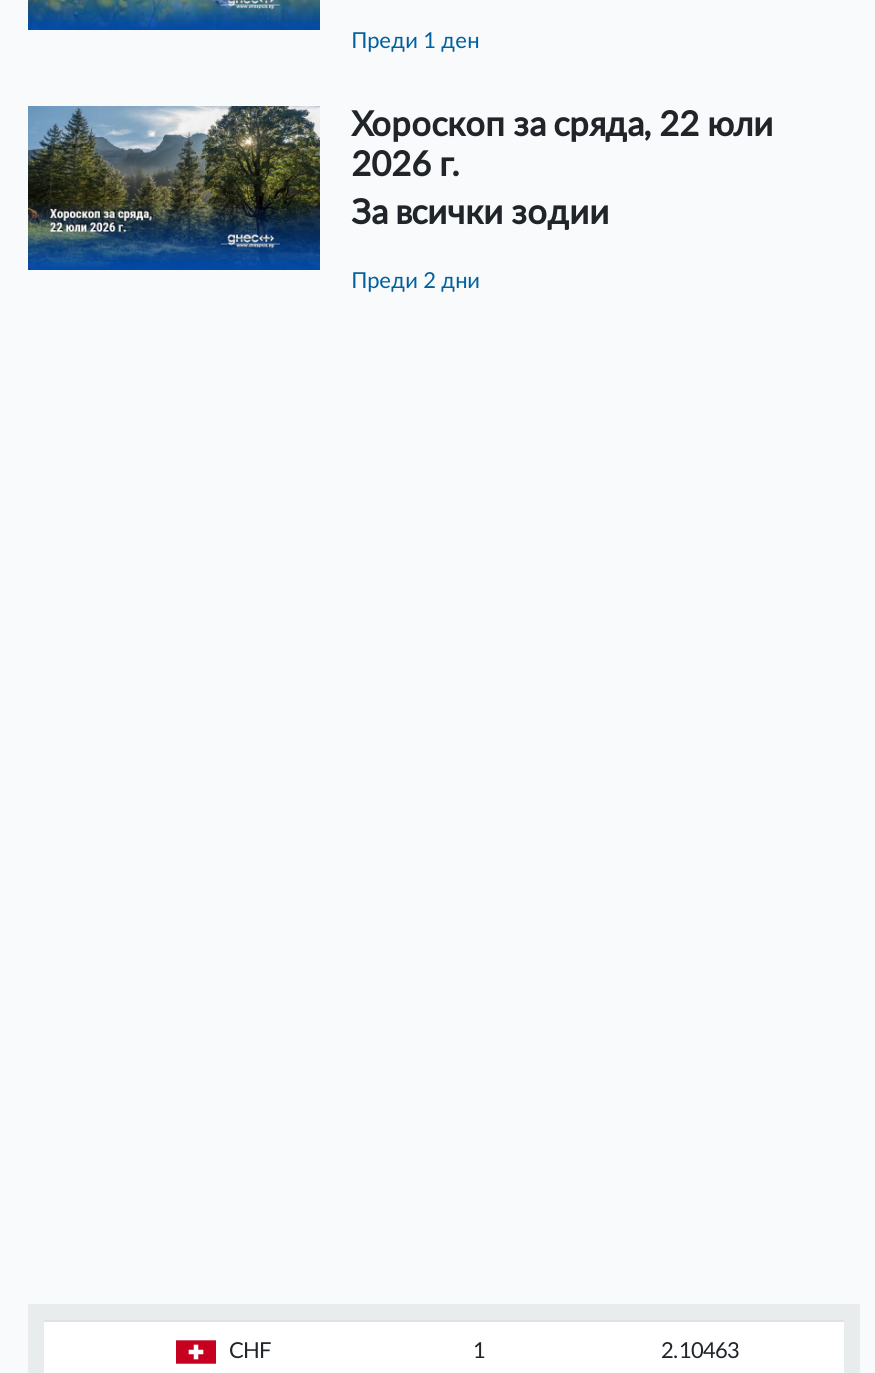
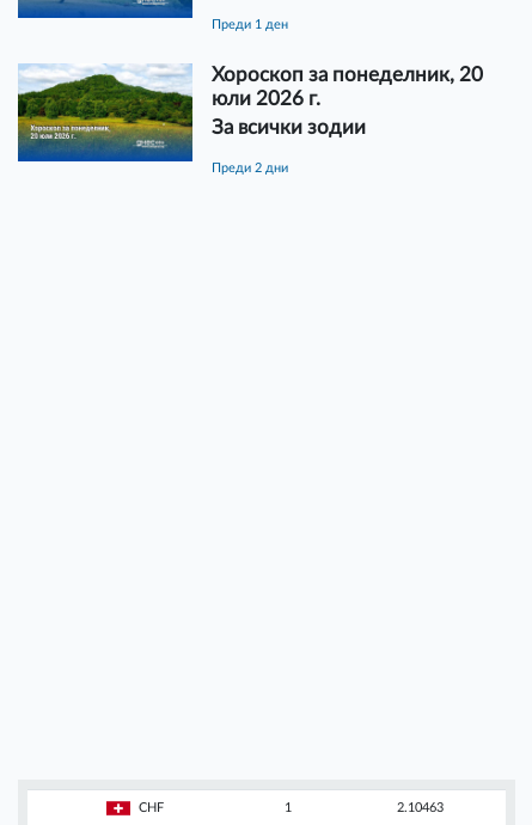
[26,104,773,252] [image] | Хороскоп за сряда, 22 юли | 2026 г. -> [17,63,483,151] [image] | Хороскоп за понеделник, 20 | юли 2026 г.

